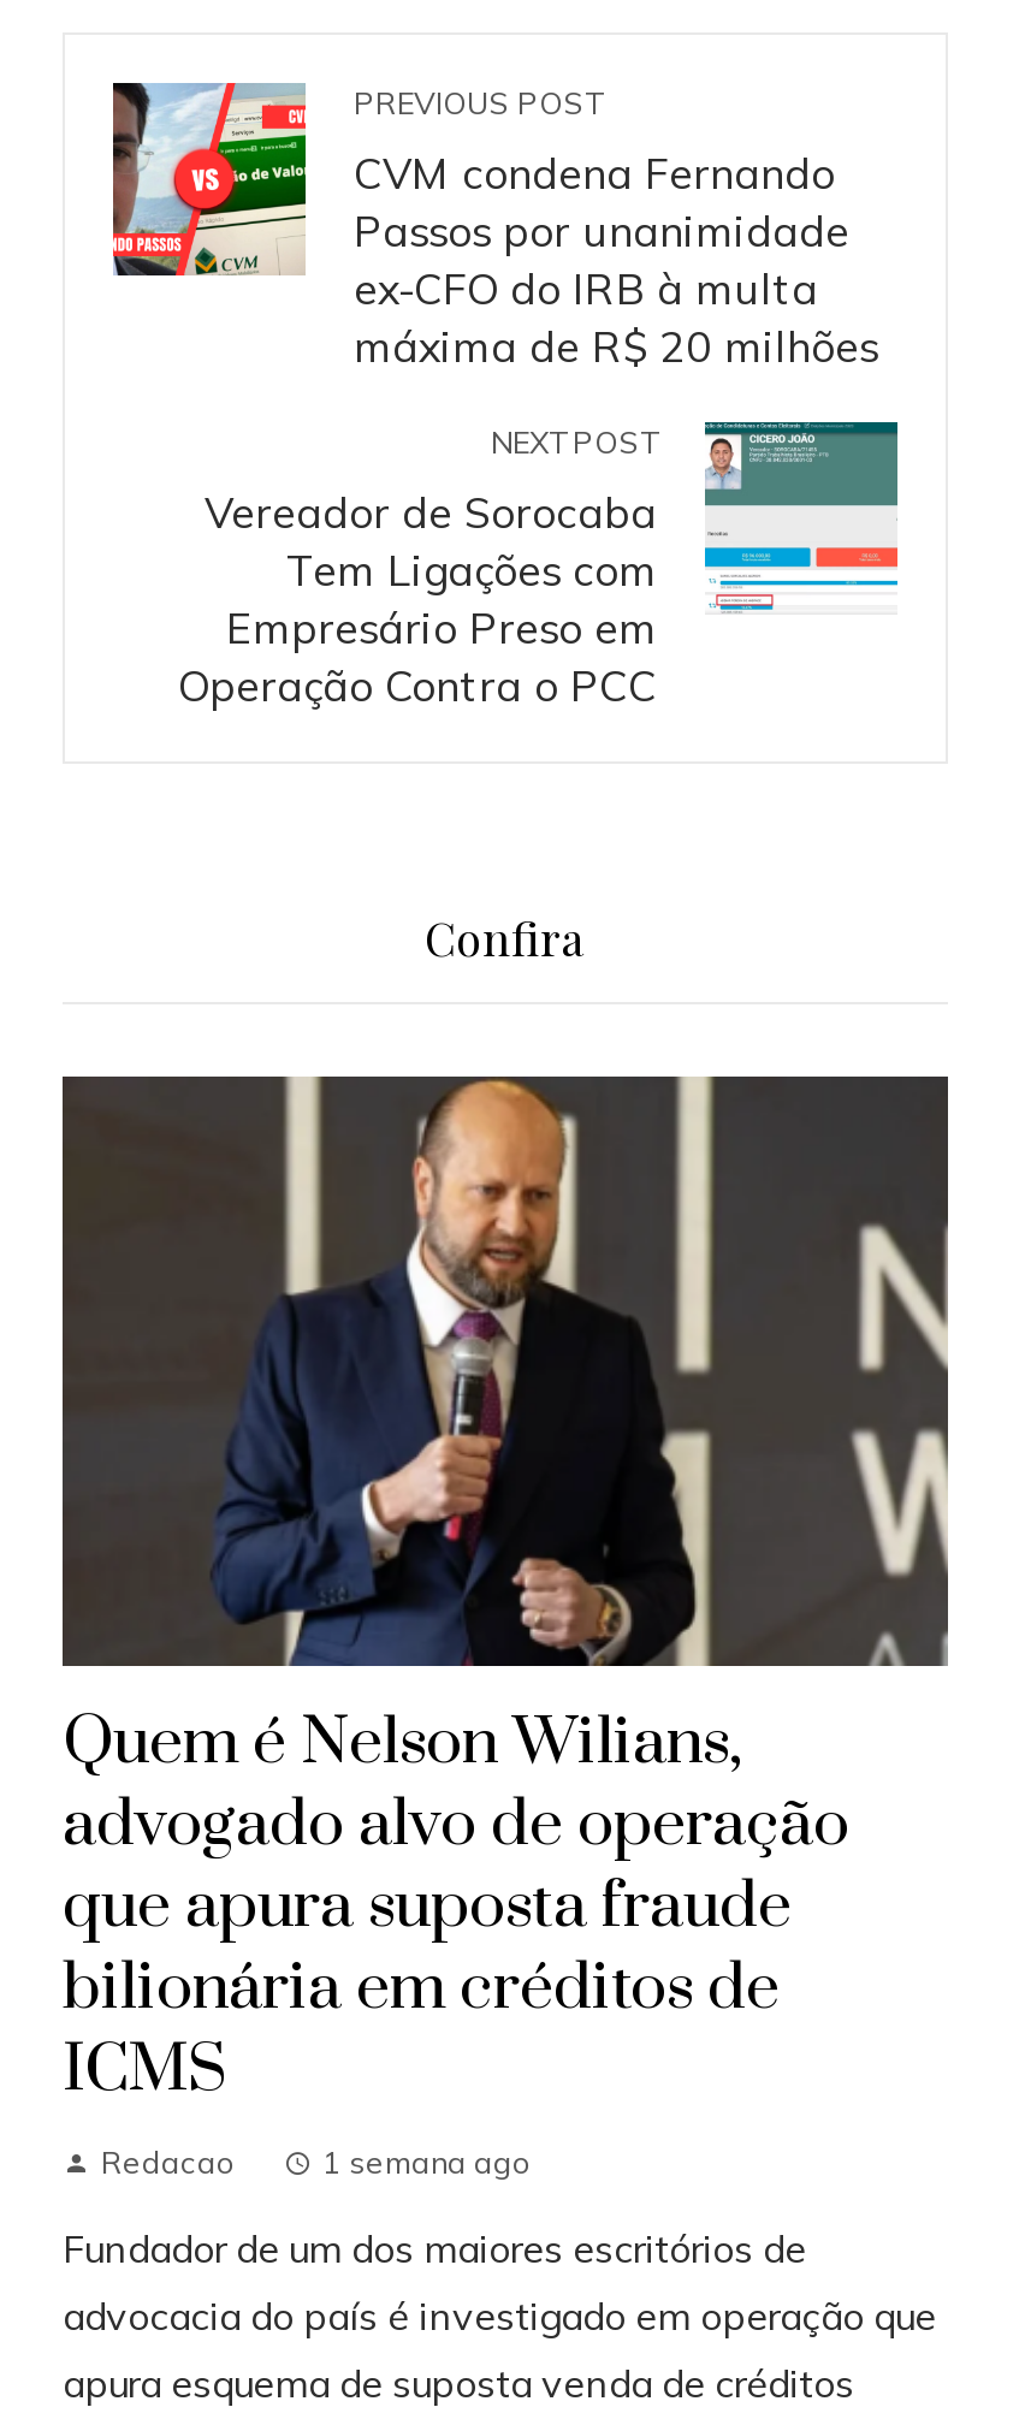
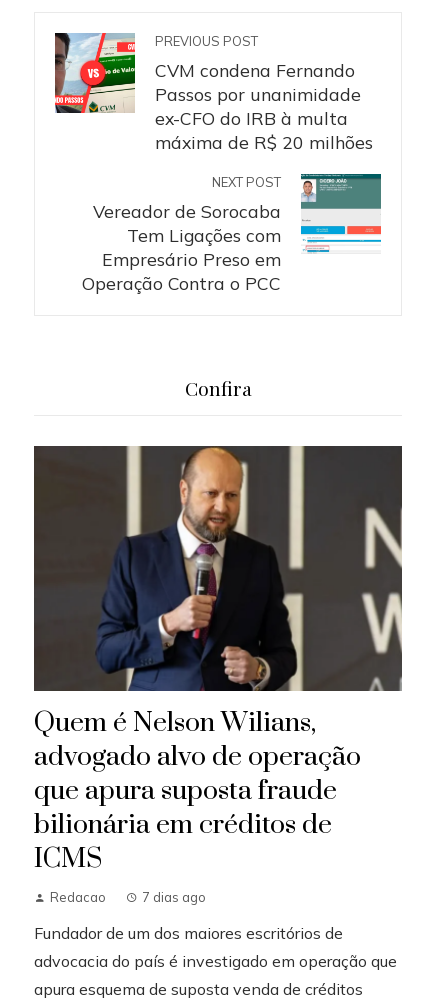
[322,2143,532,2182] 1 semana ago -> [142,889,206,905] 7 dias ago

